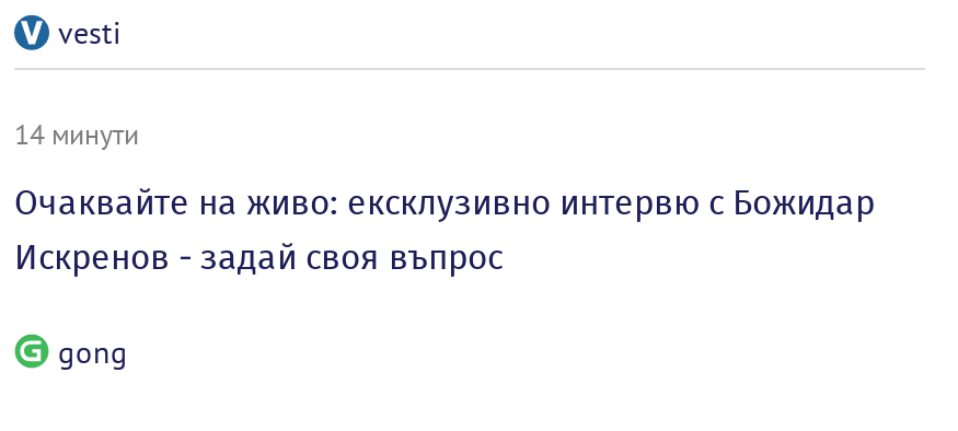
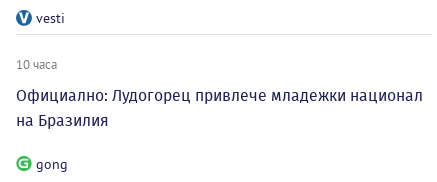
[14,116,139,151] 14 минути -> [16,56,57,72] 10 часа
[14,182,875,278] Очаквайте на живо: ексклузивно интервю с Божидар | Искренов - задай своя въпрос -> [16,86,423,130] Официално: Лудогорец привлече младежки национал | на Бразилия

